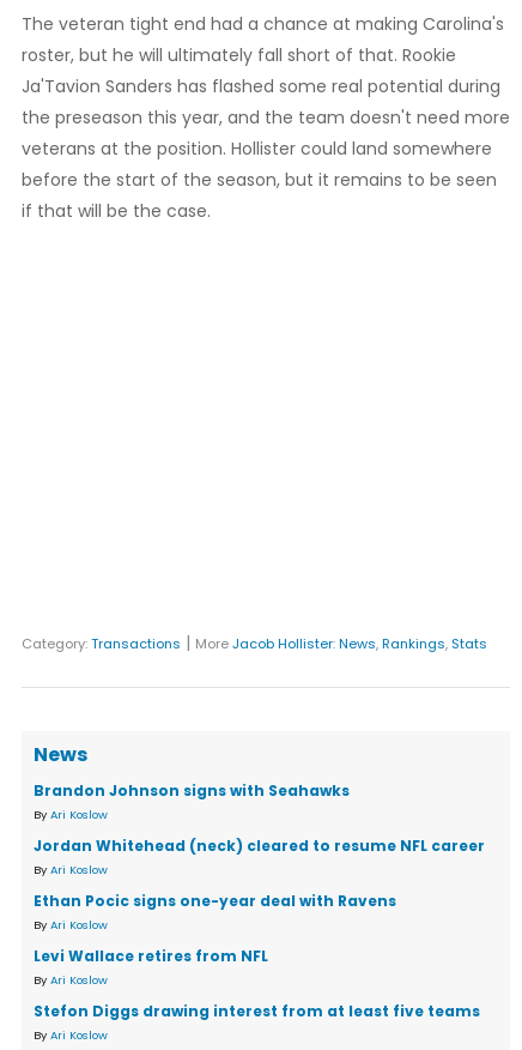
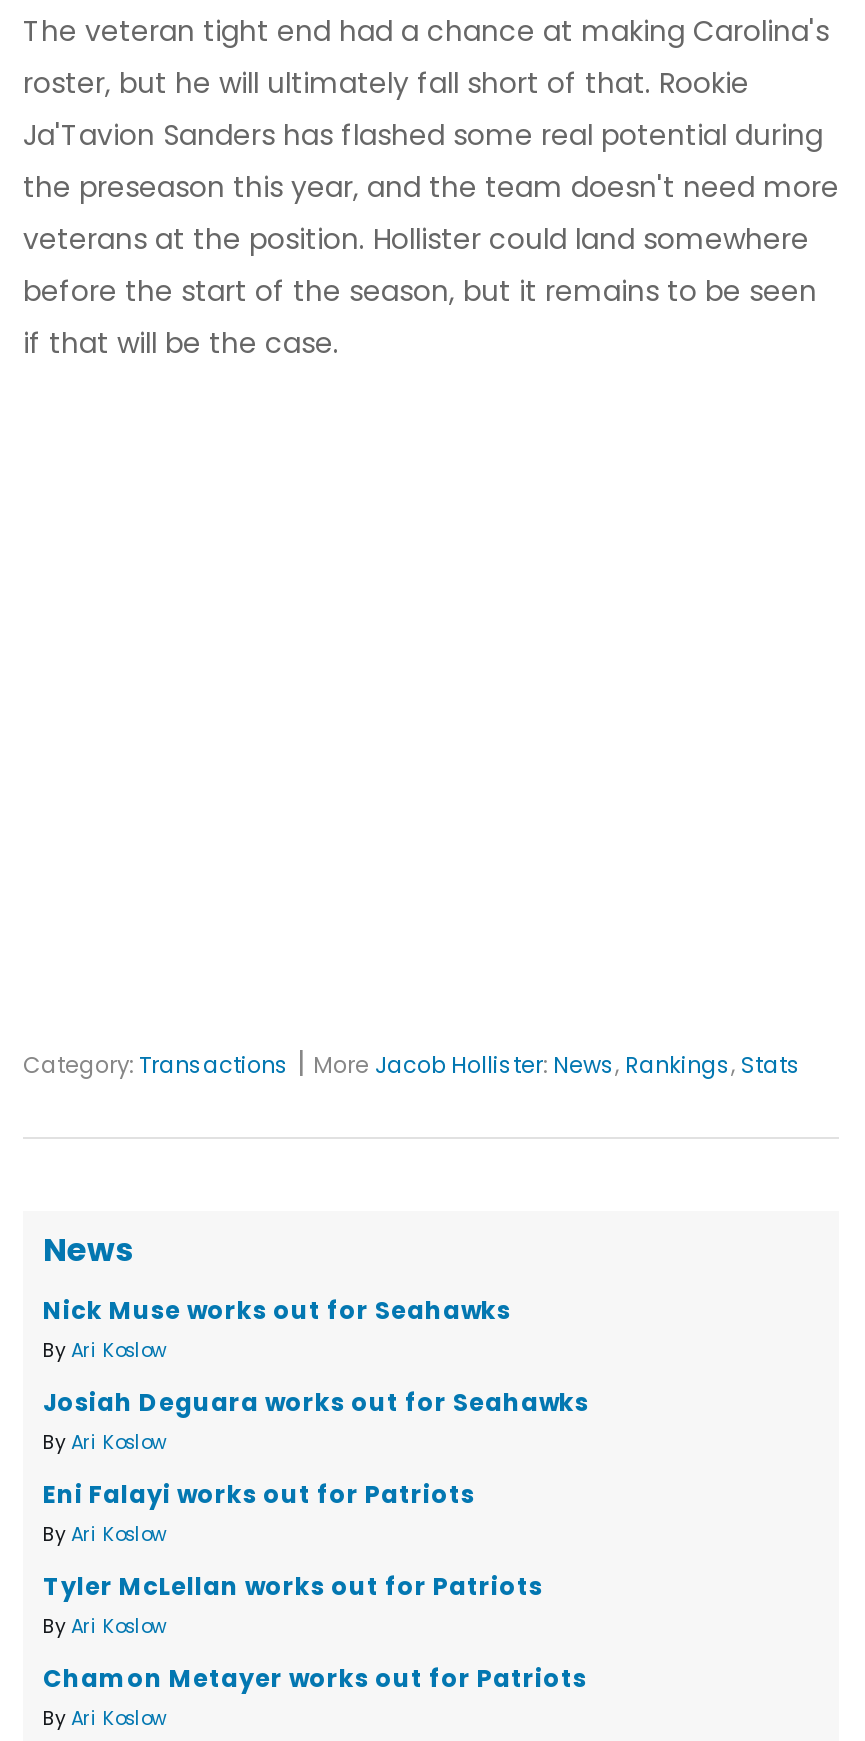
[34,781,350,801] Brandon Johnson signs with Seahawks -> [43,1294,511,1328] Nick Muse works out for Seahawks
[34,836,485,856] Jordan Whitehead (neck) cleared to resume NFL career -> [43,1386,589,1420] Josiah Deguara works out for Seahawks
[34,891,396,911] Ethan Pocic signs one-year deal with Ravens -> [43,1478,475,1512] Eni Falayi works out for Patriots
[34,946,268,967] Levi Wallace retires from NFL -> [43,1570,543,1604] Tyler McLellan works out for Patriots
[34,1001,480,1022] Stefon Diggs drawing interest from at least five teams -> [43,1662,587,1696] Chamon Metayer works out for Patriots

